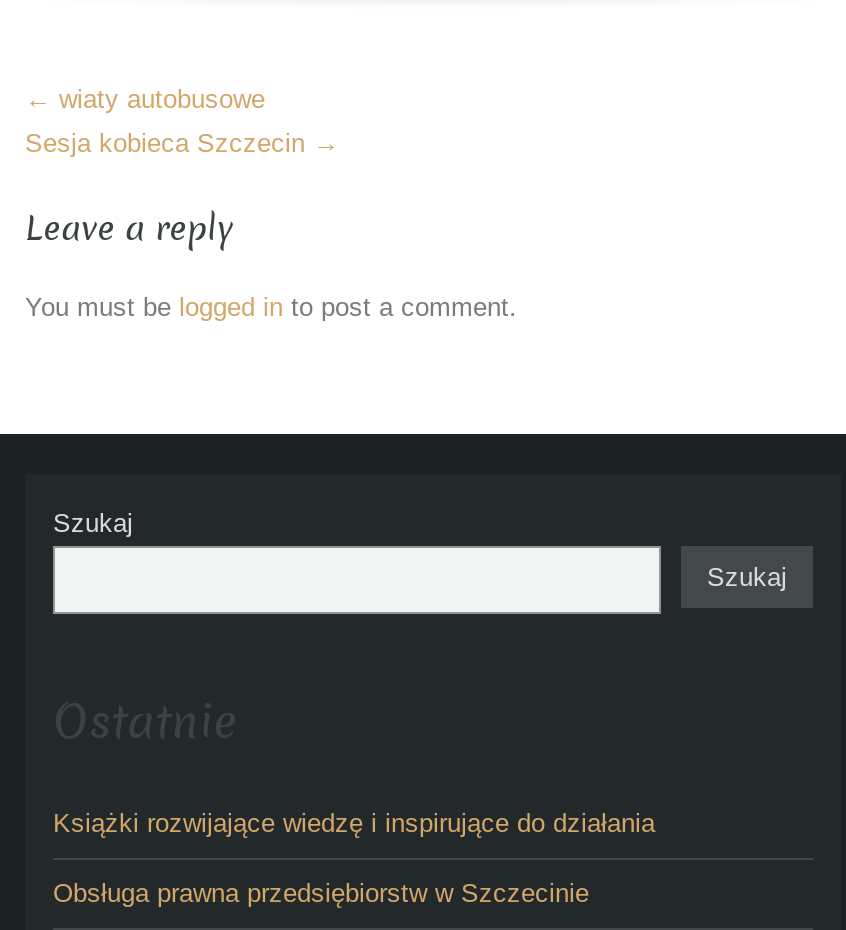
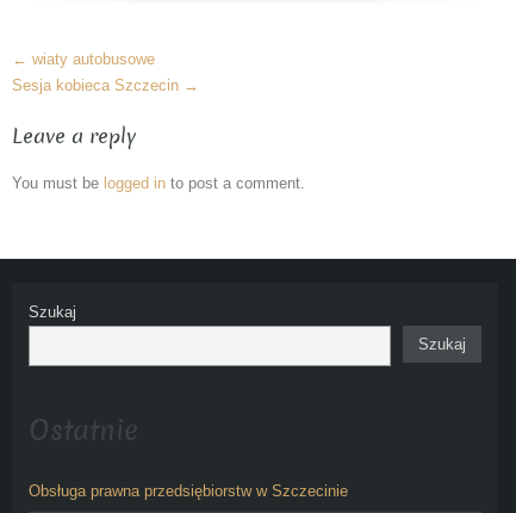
[53,808,655,838] Książki rozwijające wiedzę i inspirujące do działania -> none

